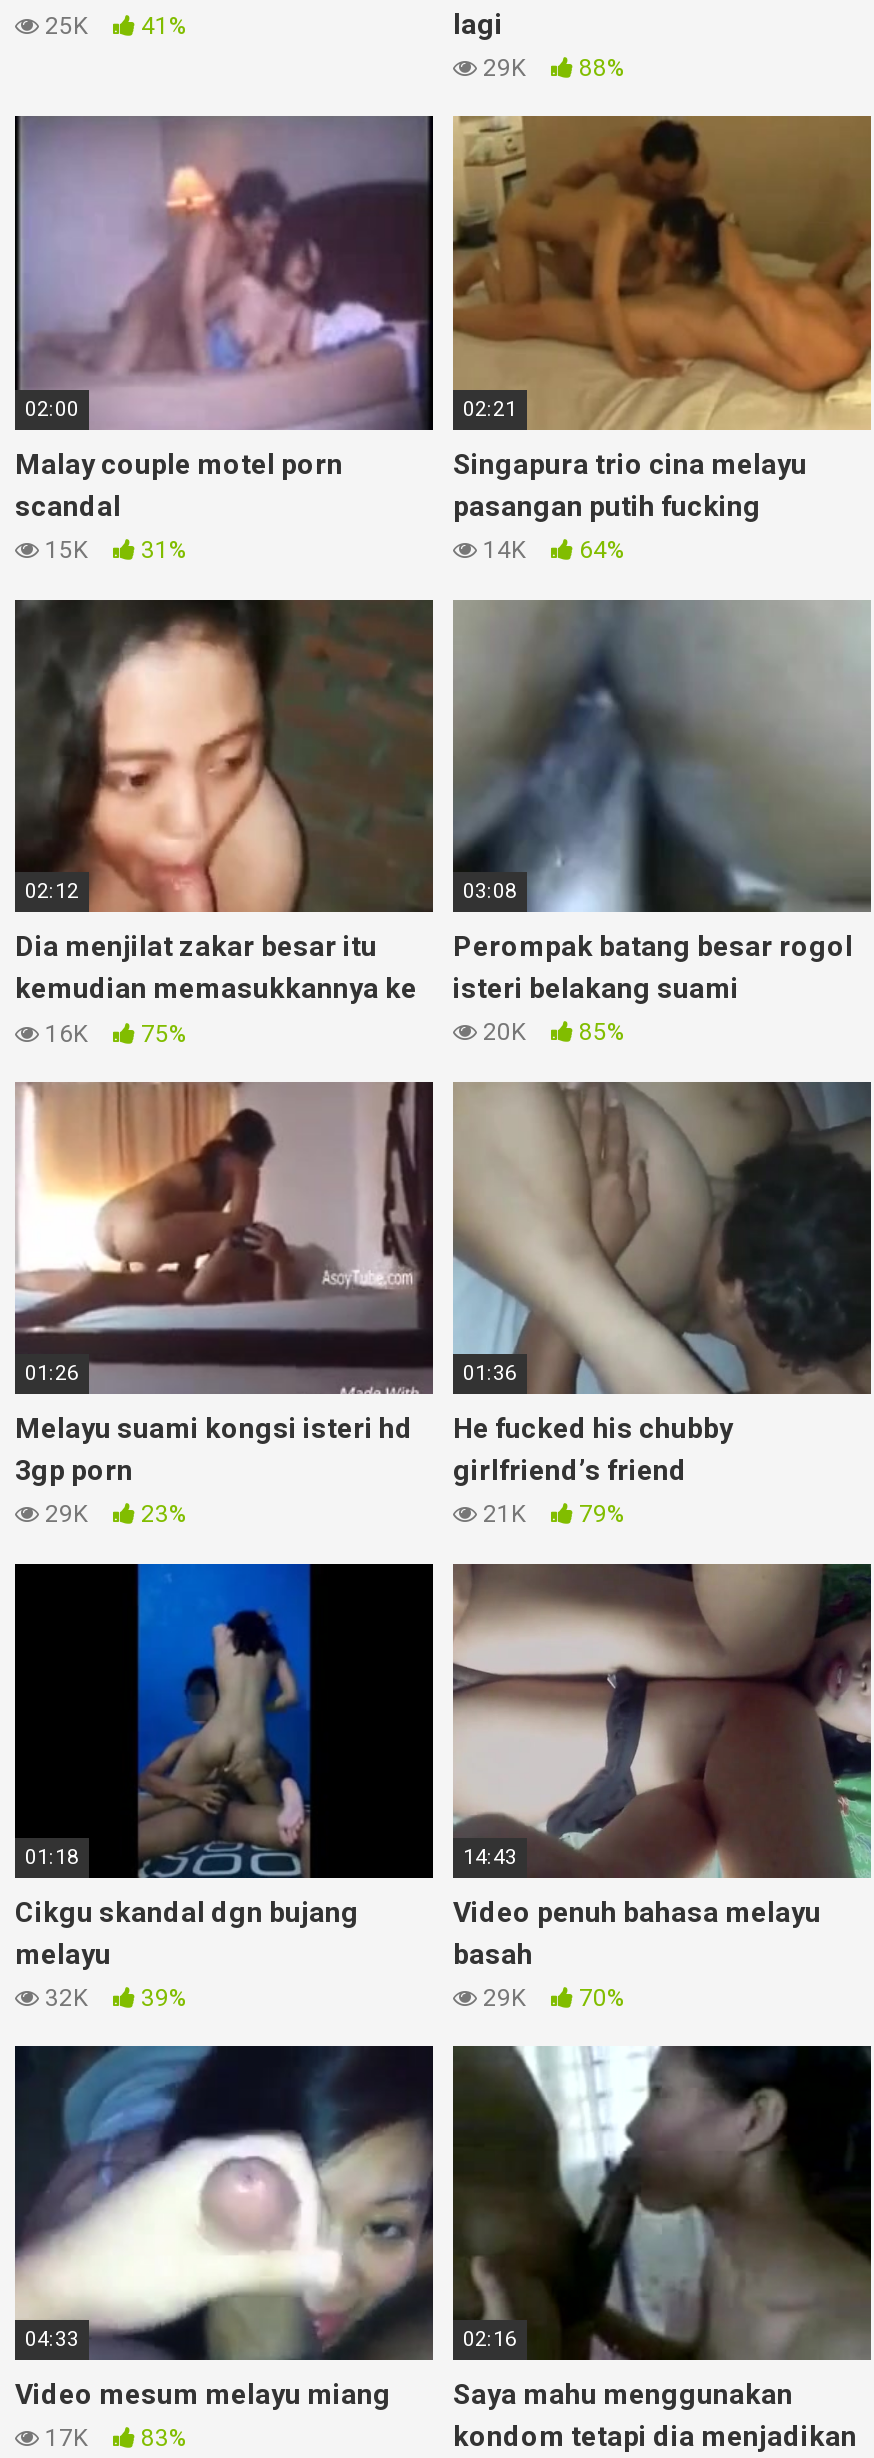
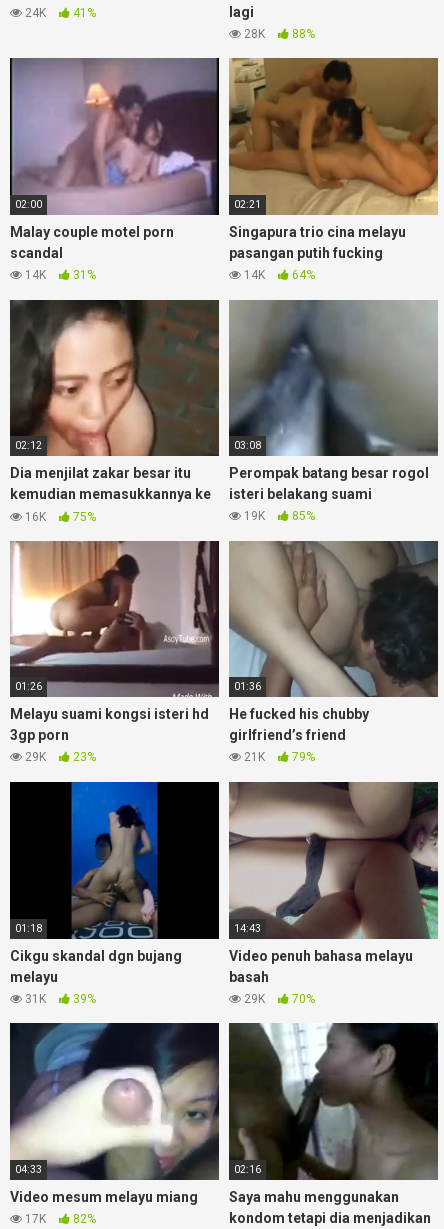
[39,12,187,40] 25K 41% -> [22,6,96,20] 24K 41%
[477,54,625,82] 29K 88% -> [241,27,315,41] 28K 88%
[39,536,187,564] 15K 31% -> [22,268,96,282] 14K 31%
[477,1018,625,1046] 20K 85% -> [241,509,315,523] 19K 85%
[39,1983,187,2011] 32K 39% -> [22,991,96,1005] 31K 39%
[39,2423,187,2451] 17K 83% -> [22,1212,96,1226] 17K 82%

